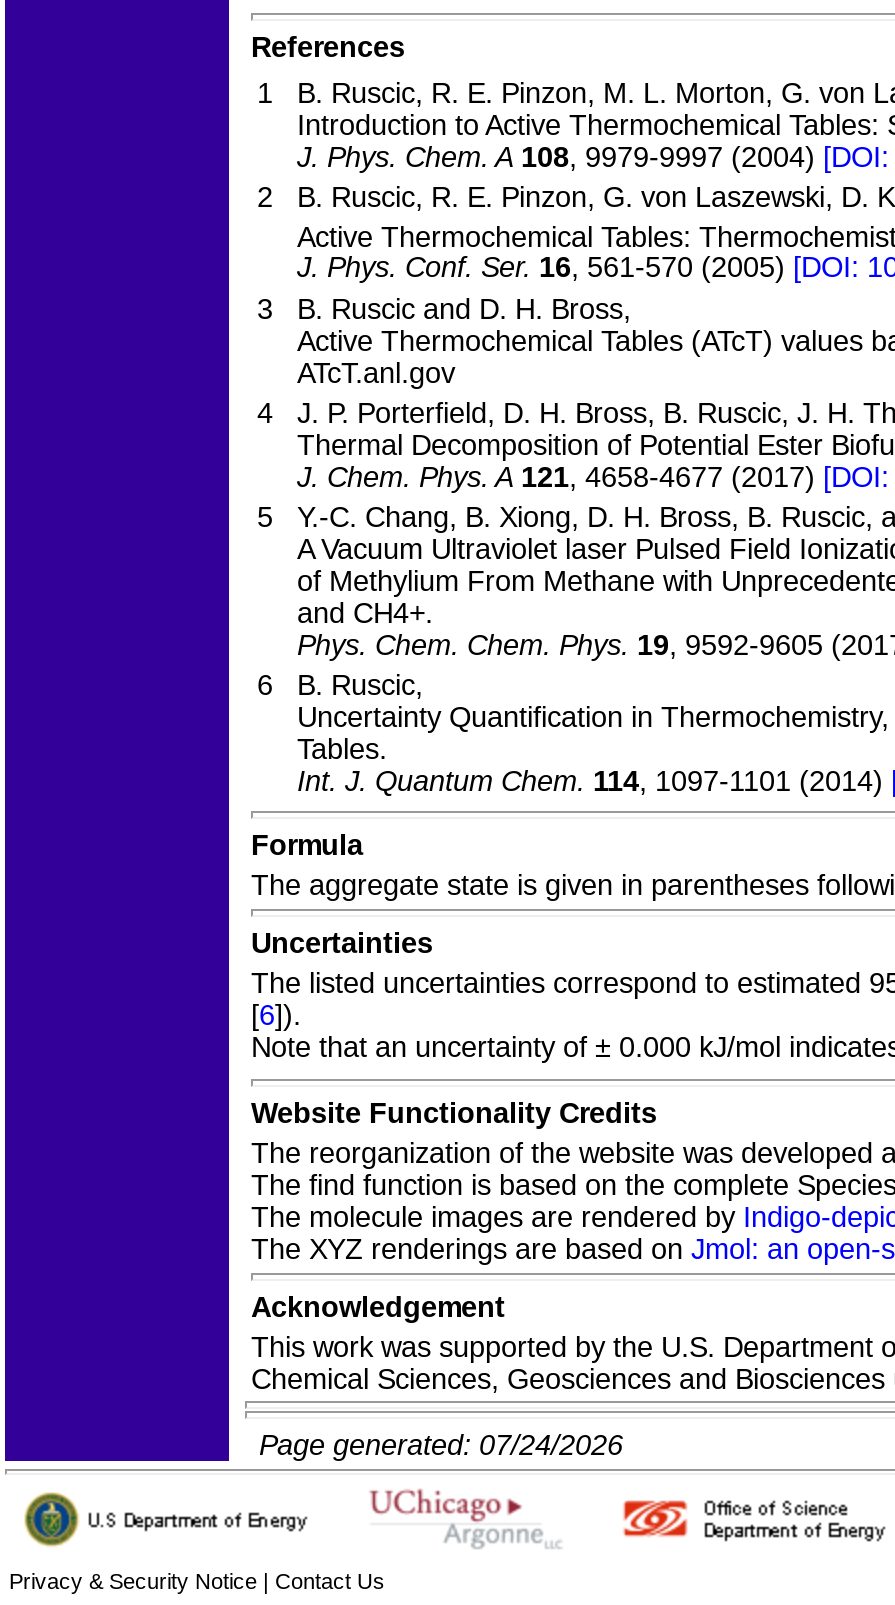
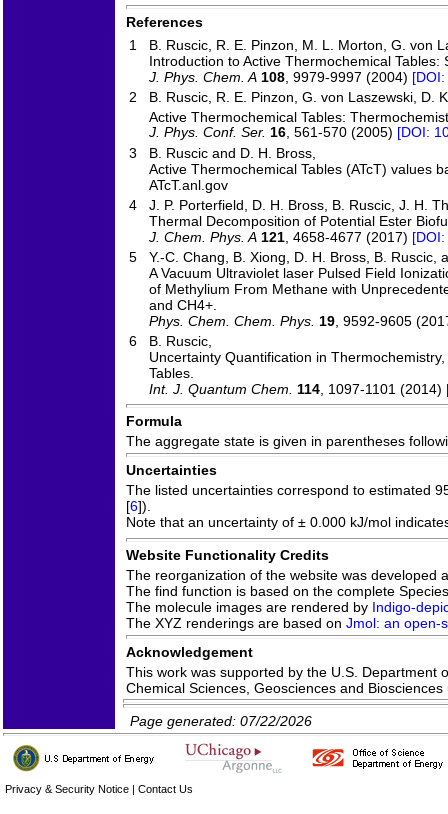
[259,1429,623,1461] Page generated: 07/24/2026 -> [130,713,312,729] Page generated: 07/22/2026

